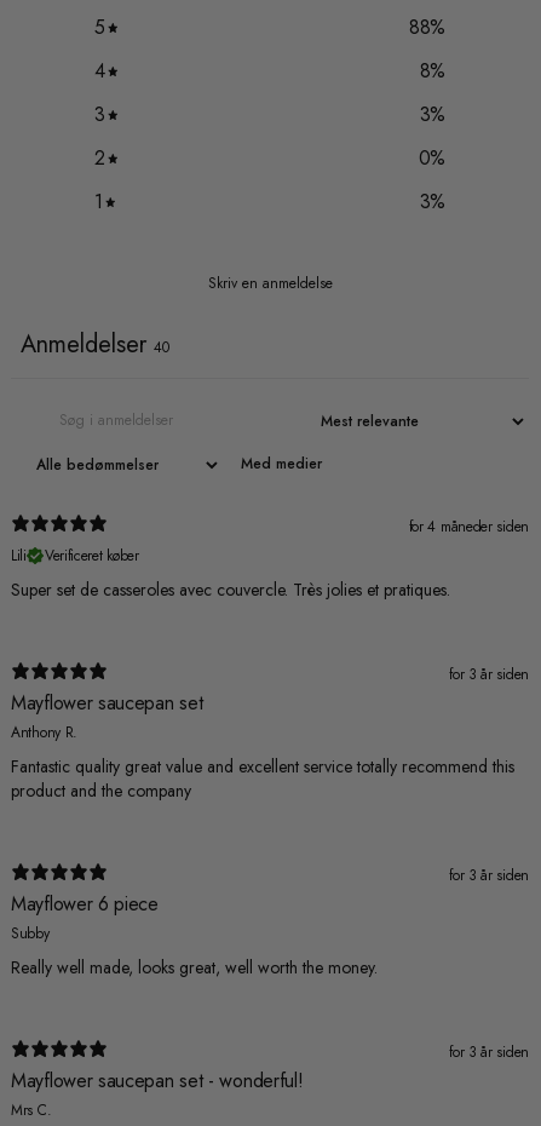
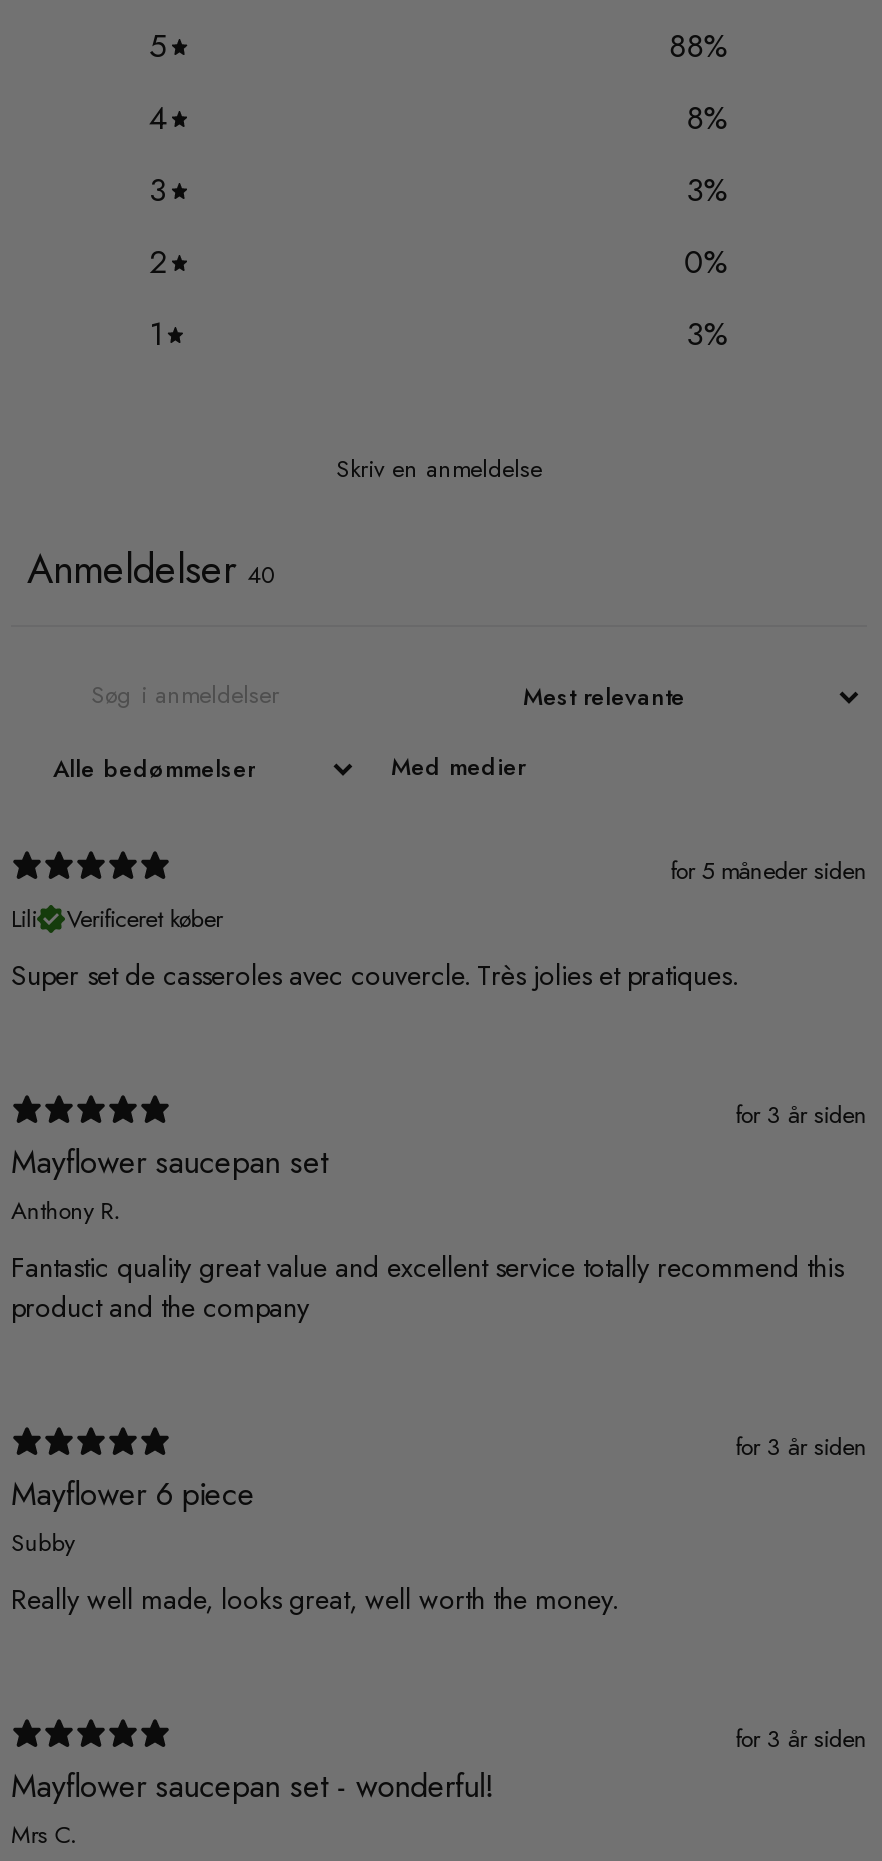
[409,516,529,537] for 4 måneder siden -> [670,853,867,889] for 5 måneder siden

